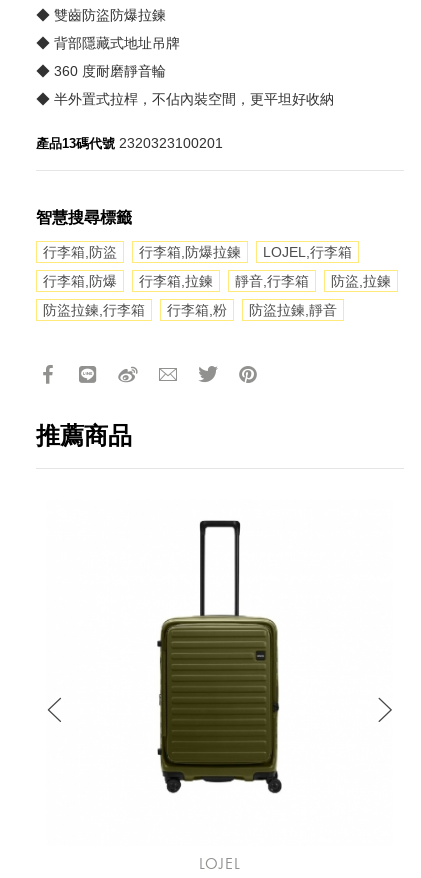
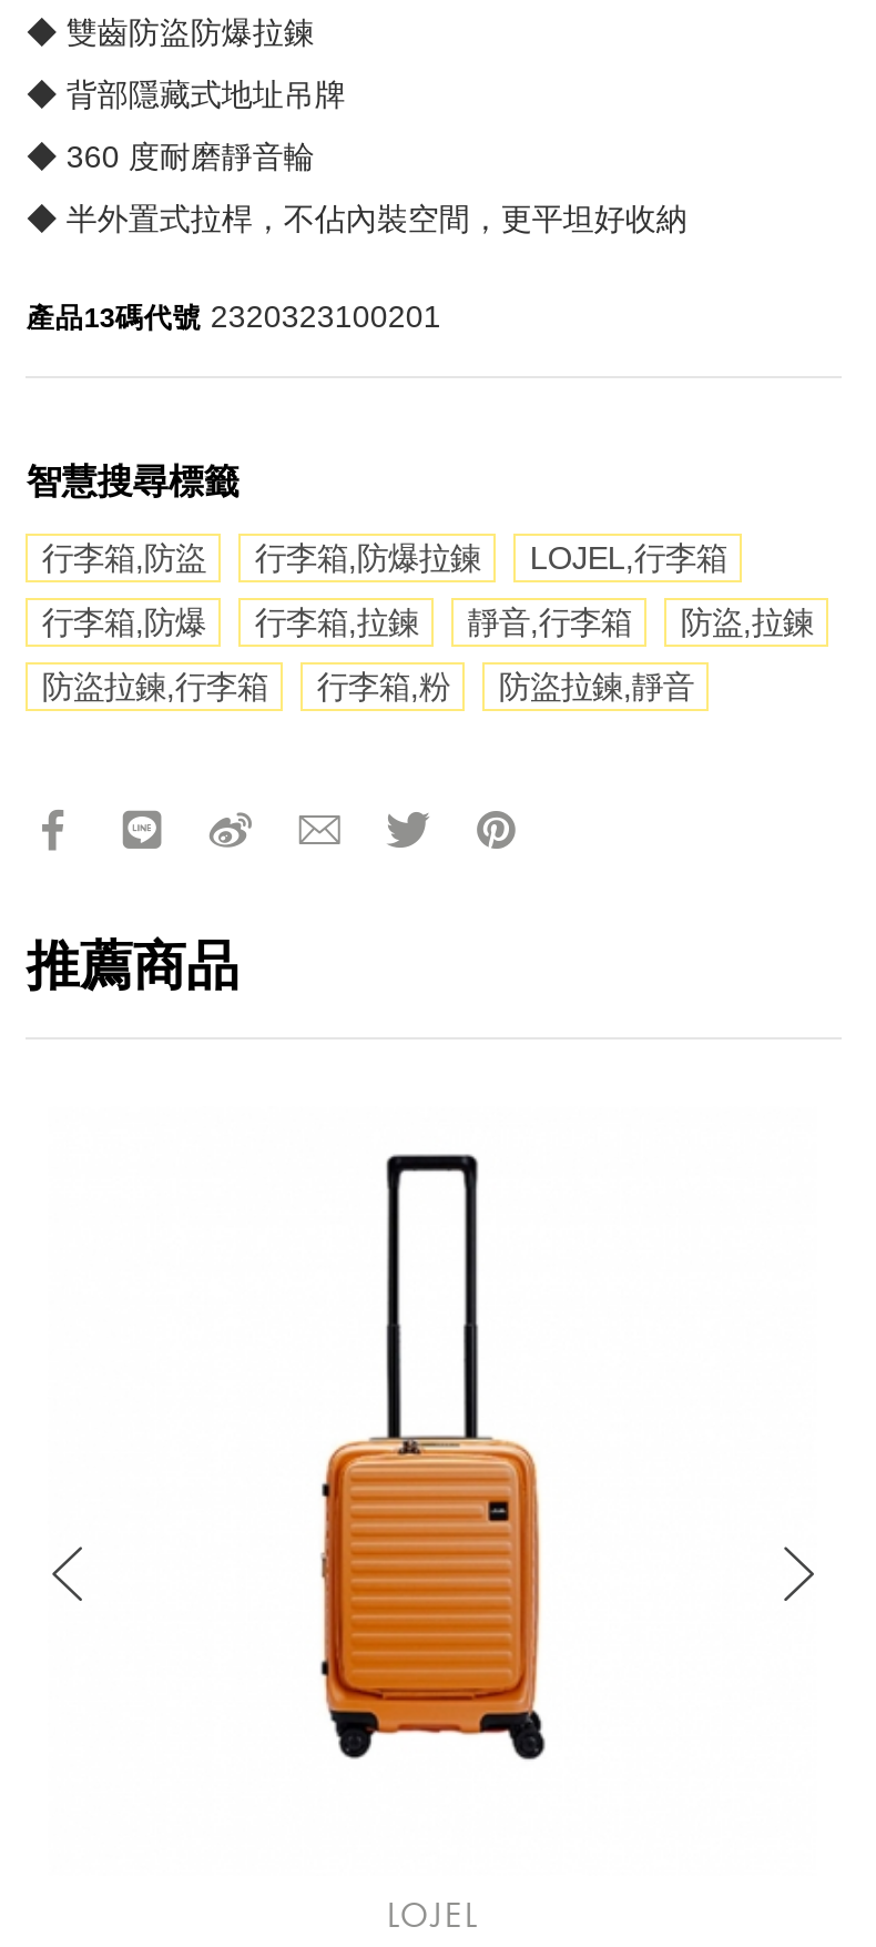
[156,612,283,794] [image] -> [294,1153,571,1761] [image]

